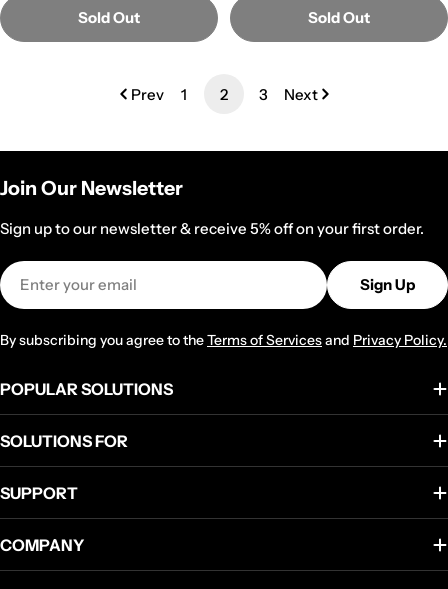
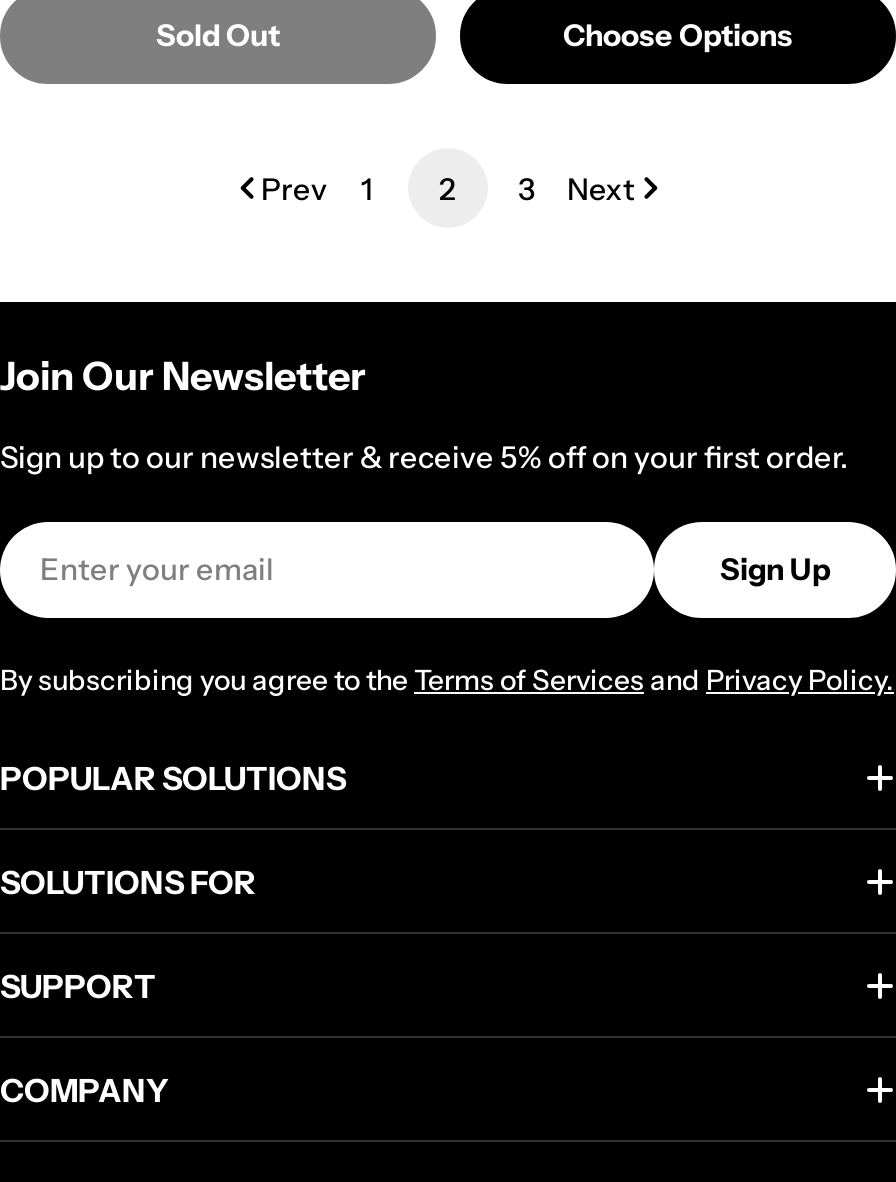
[308,8,370,27] Sold Out -> [563,17,793,55] Choose Options

